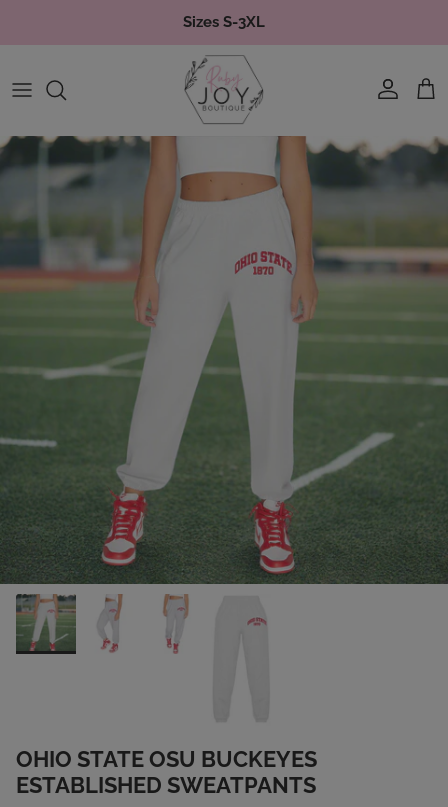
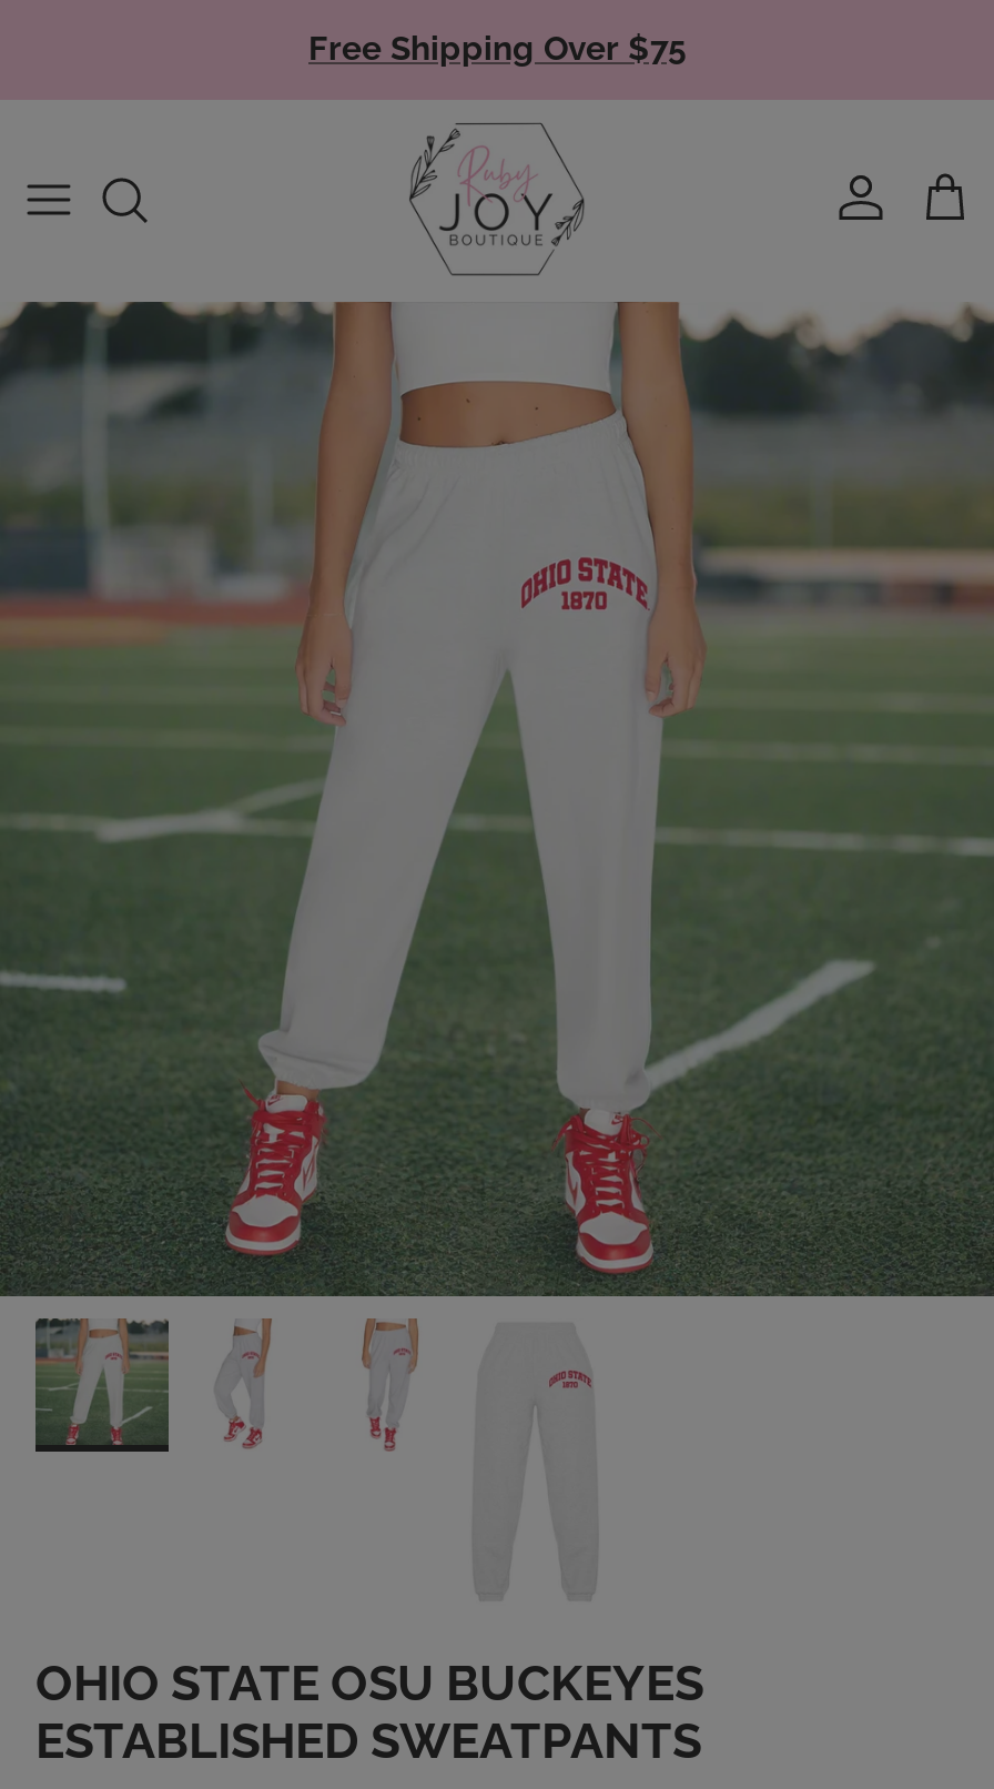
[183,13,265,31] Sizes S-3XL -> [308,29,686,69] Free Shipping Over $75

